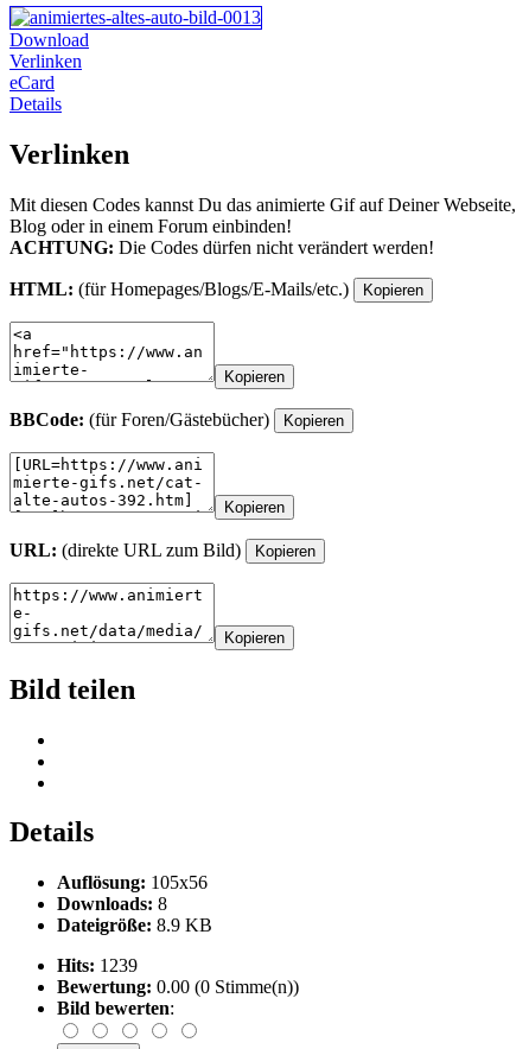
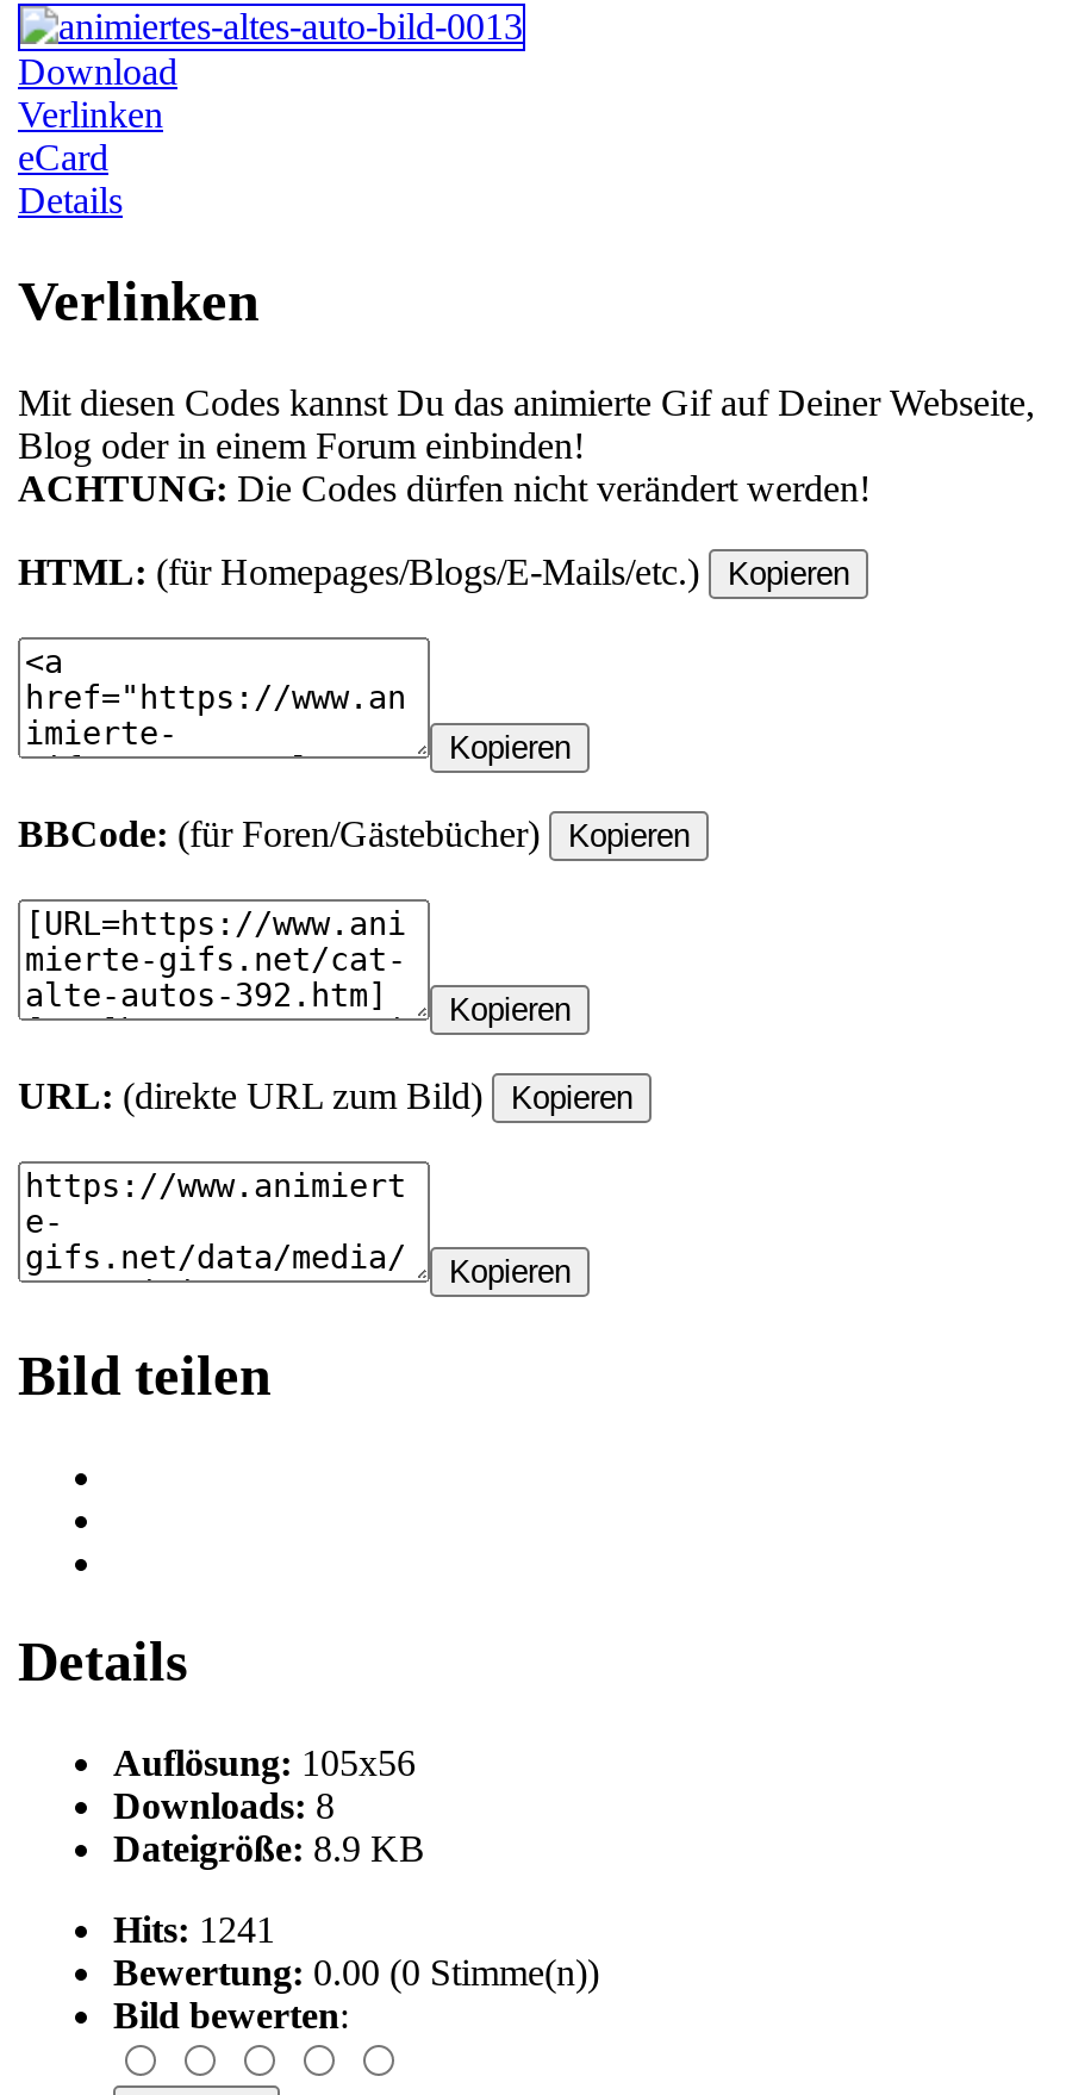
[57,956,138,976] Hits: 1239 -> [113,1910,275,1950] Hits: 1241

